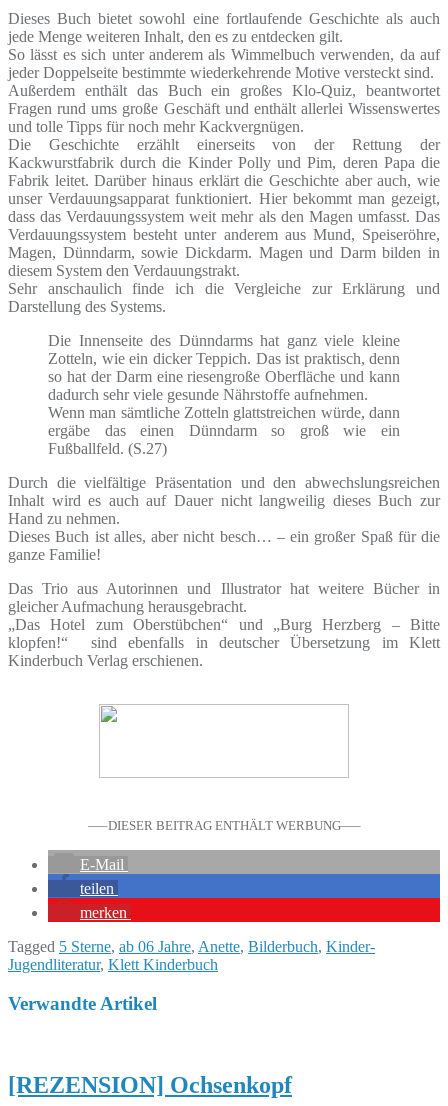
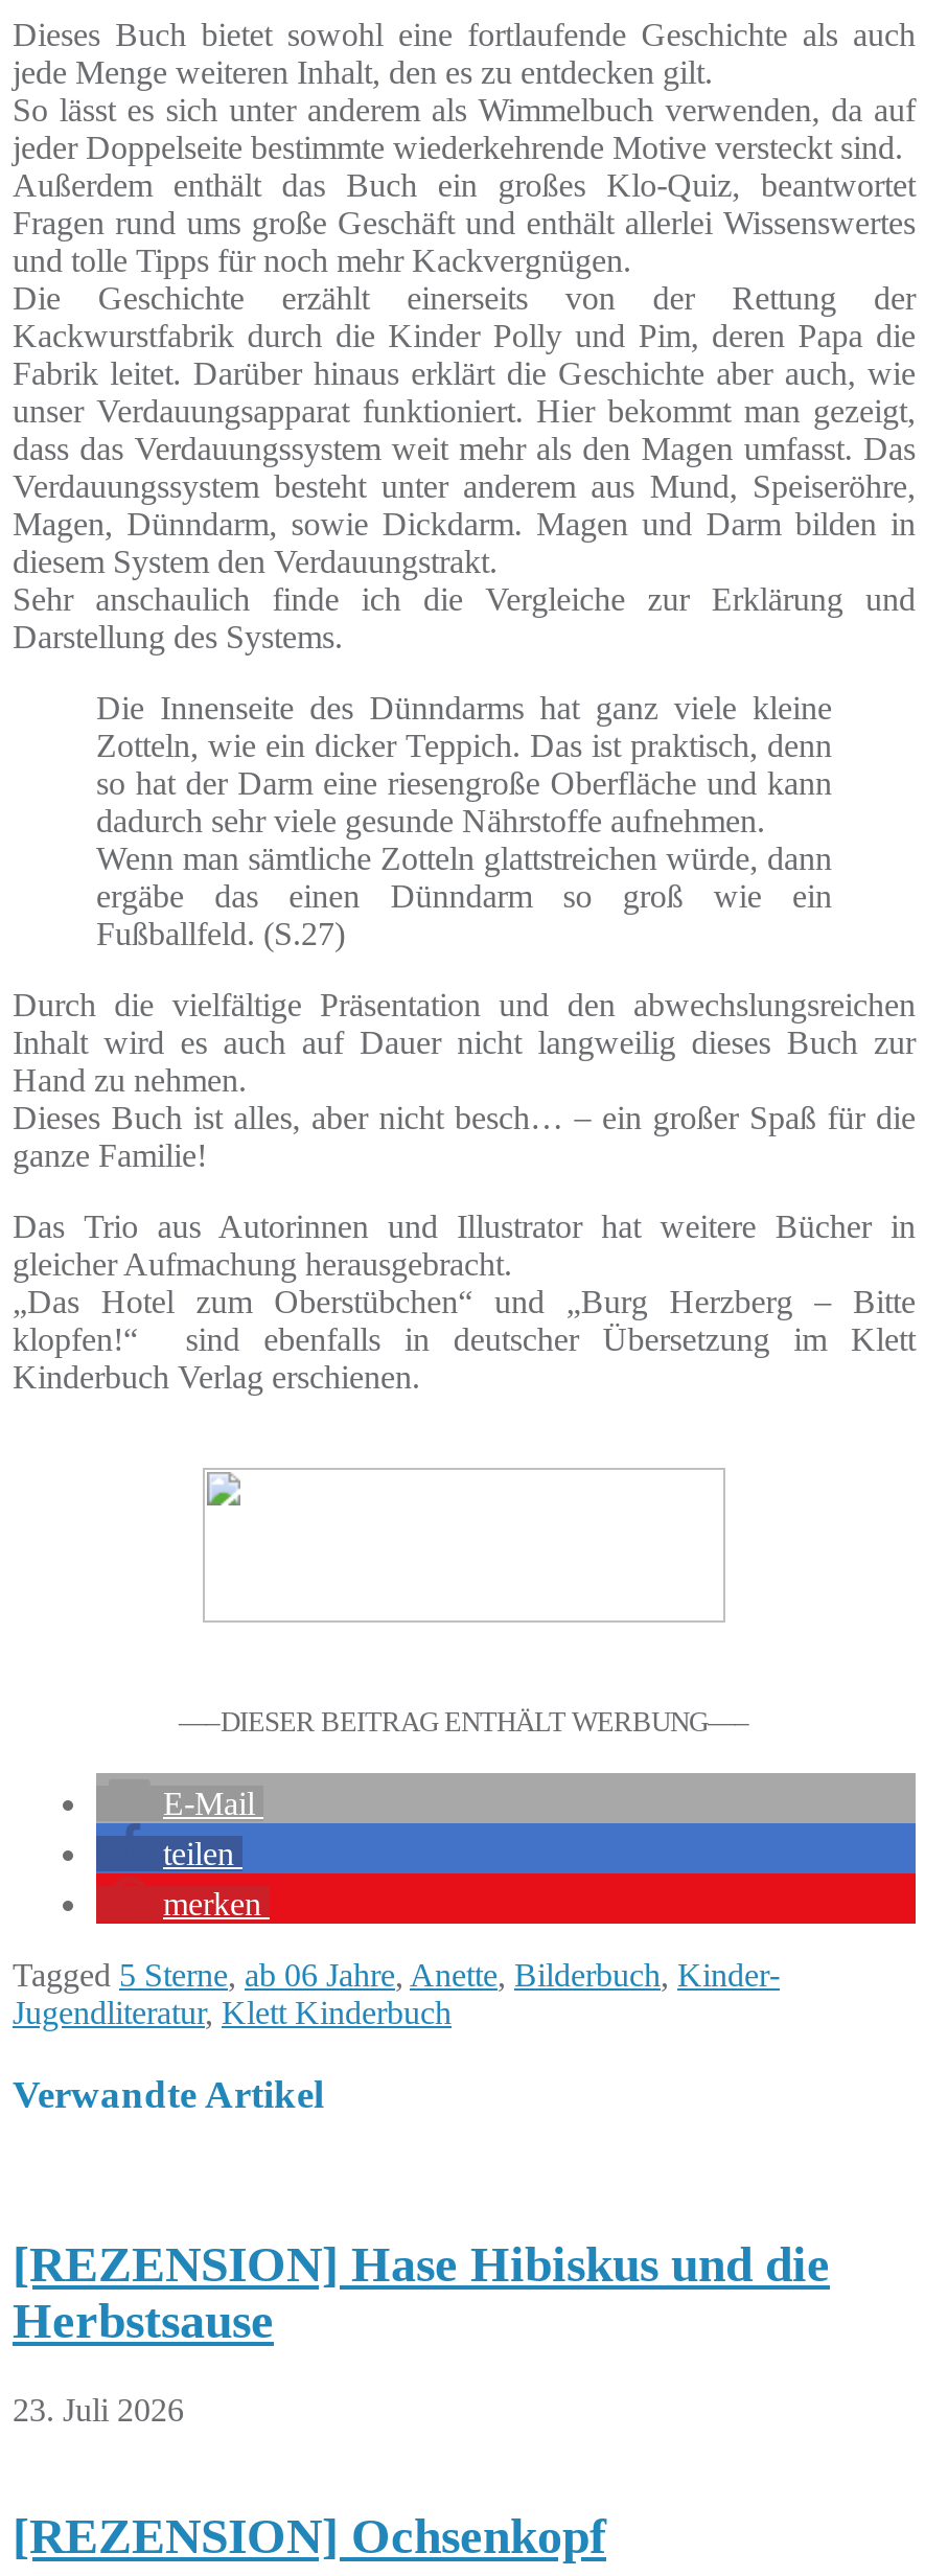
none -> [13,2237,830,2427] [REZENSION] Hase Hibiskus und die | Herbstsause | 23. Juli 2026

